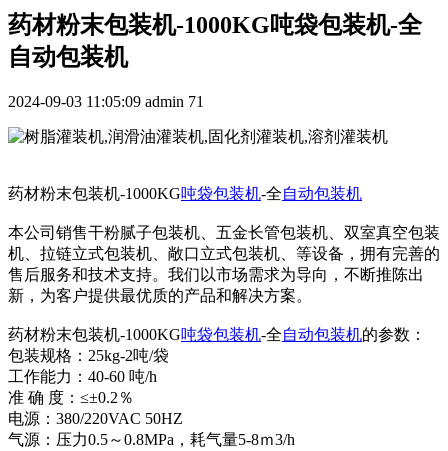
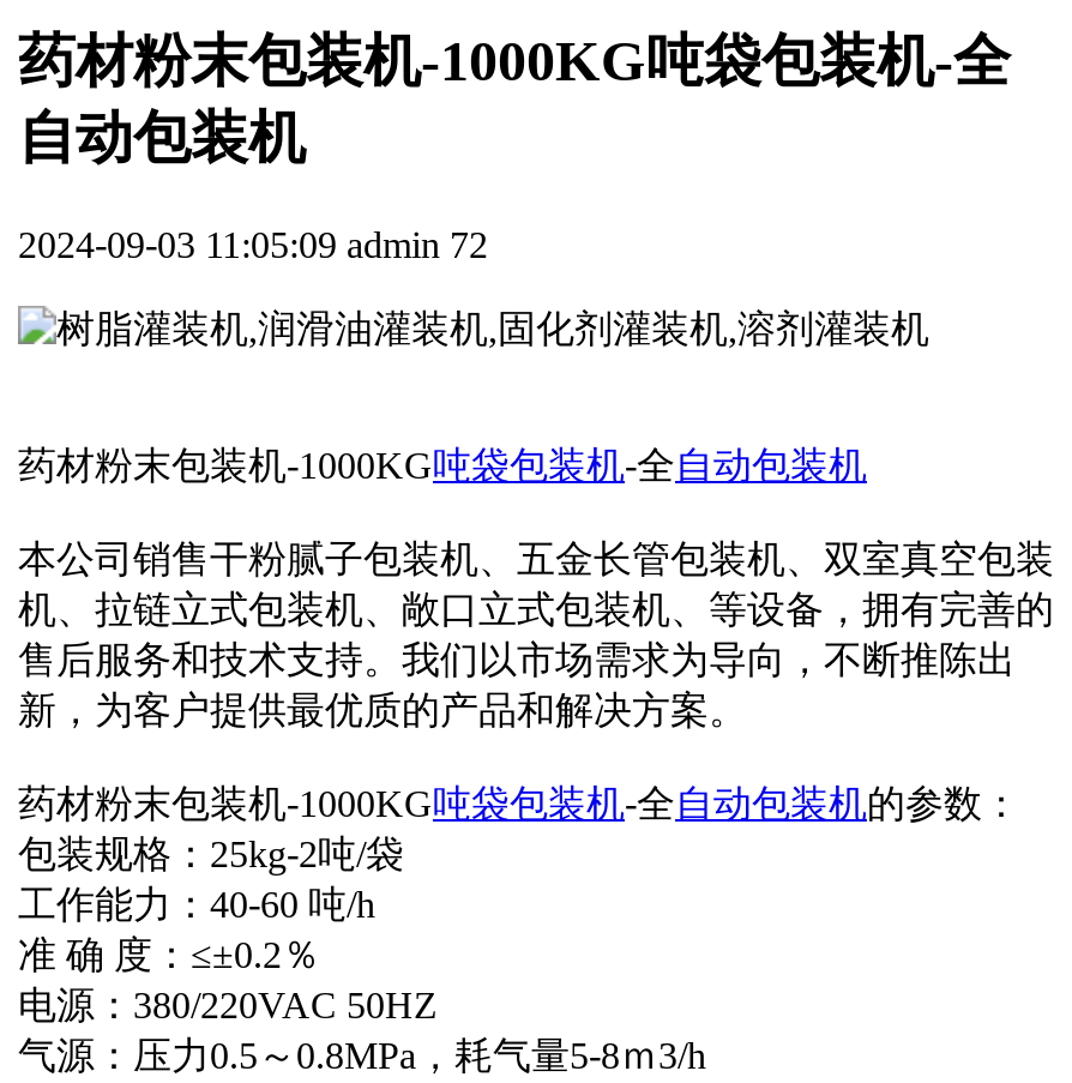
[8,93,204,110] 2024-09-03 11:05:09 admin 71 -> [18,224,488,265] 2024-09-03 11:05:09 admin 72

